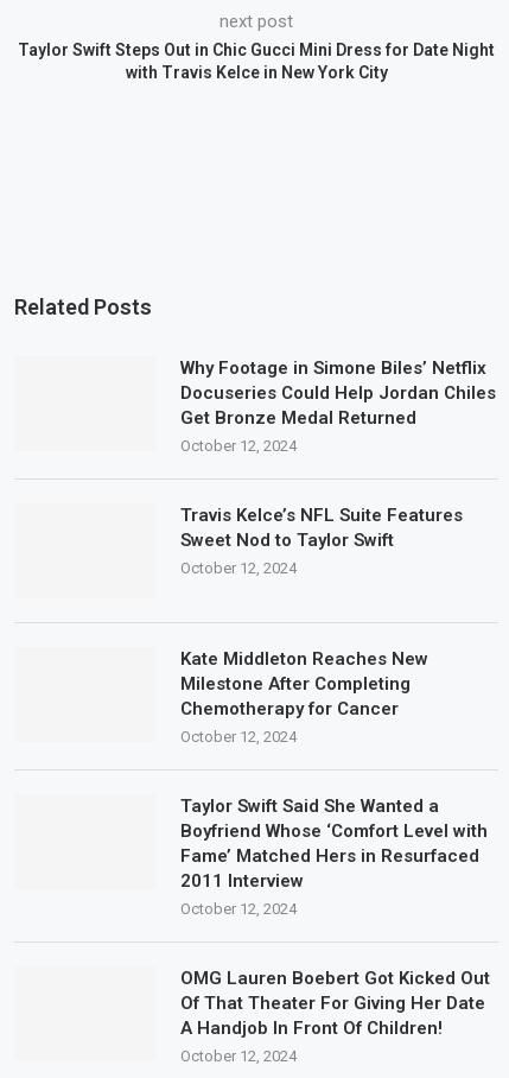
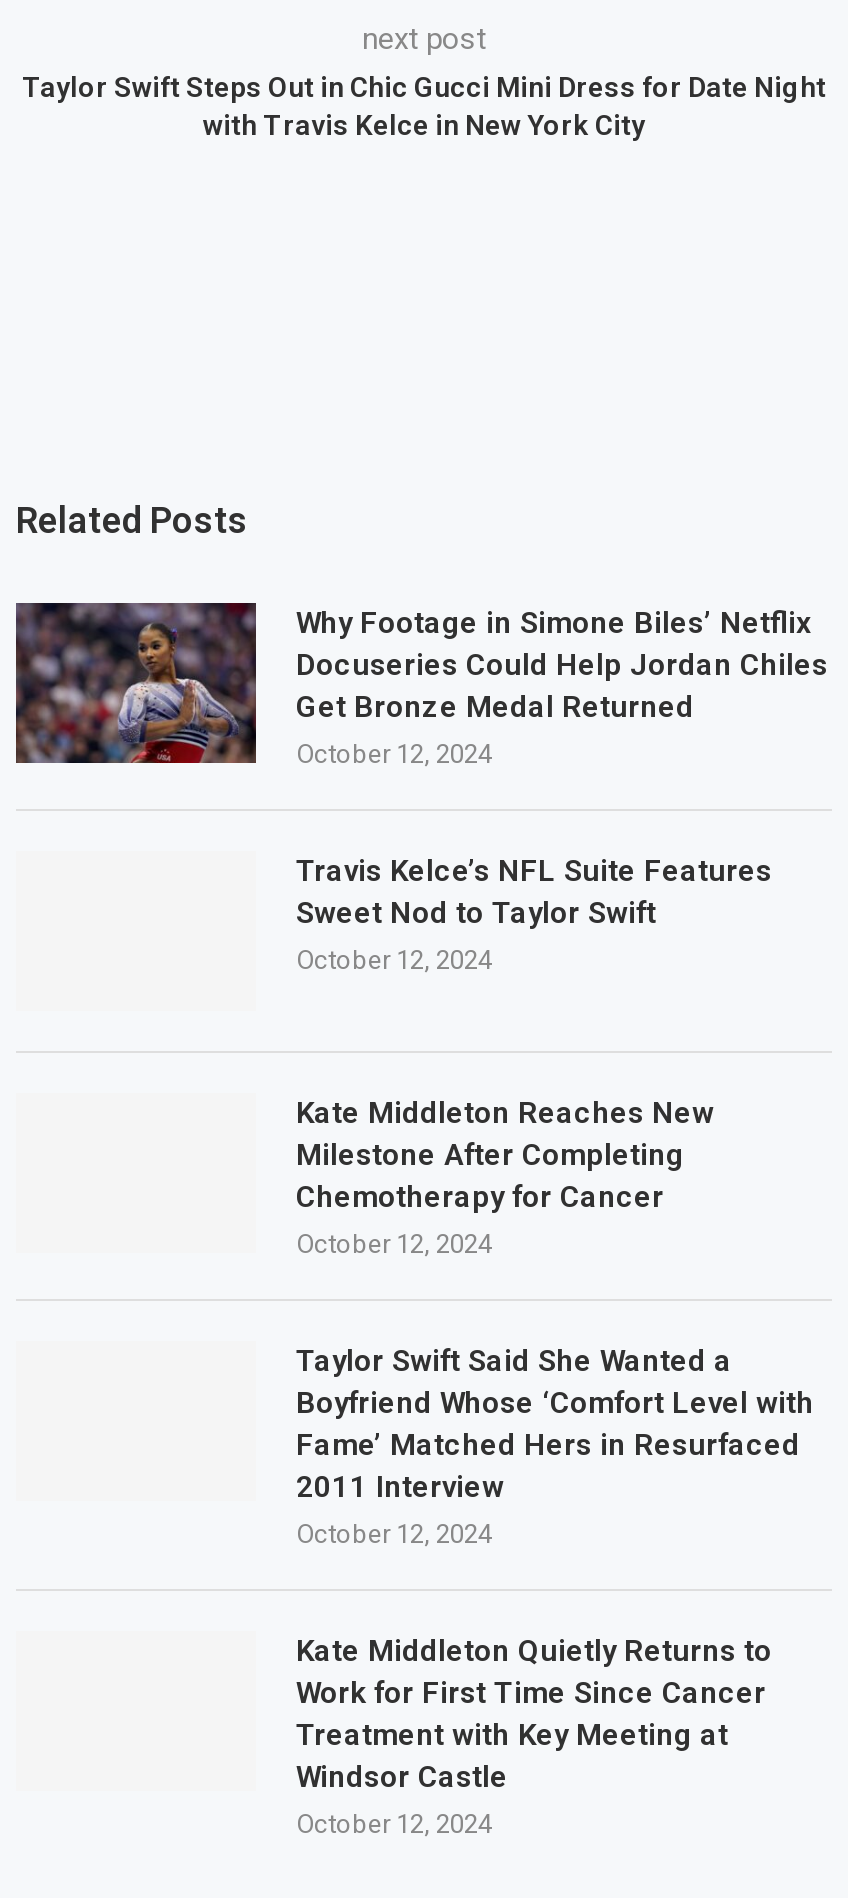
none -> [14,601,258,765] [image]
[180,968,490,1039] OMG Lauren Boebert Got Kicked Out | Of That Theater For Giving Her Date | A Handjob In Front Of Children! -> [296,1633,772,1795] Kate Middleton Quietly Returns to | Work for First Time Since Cancer | Treatment with Key Meeting at | Windsor Castle

